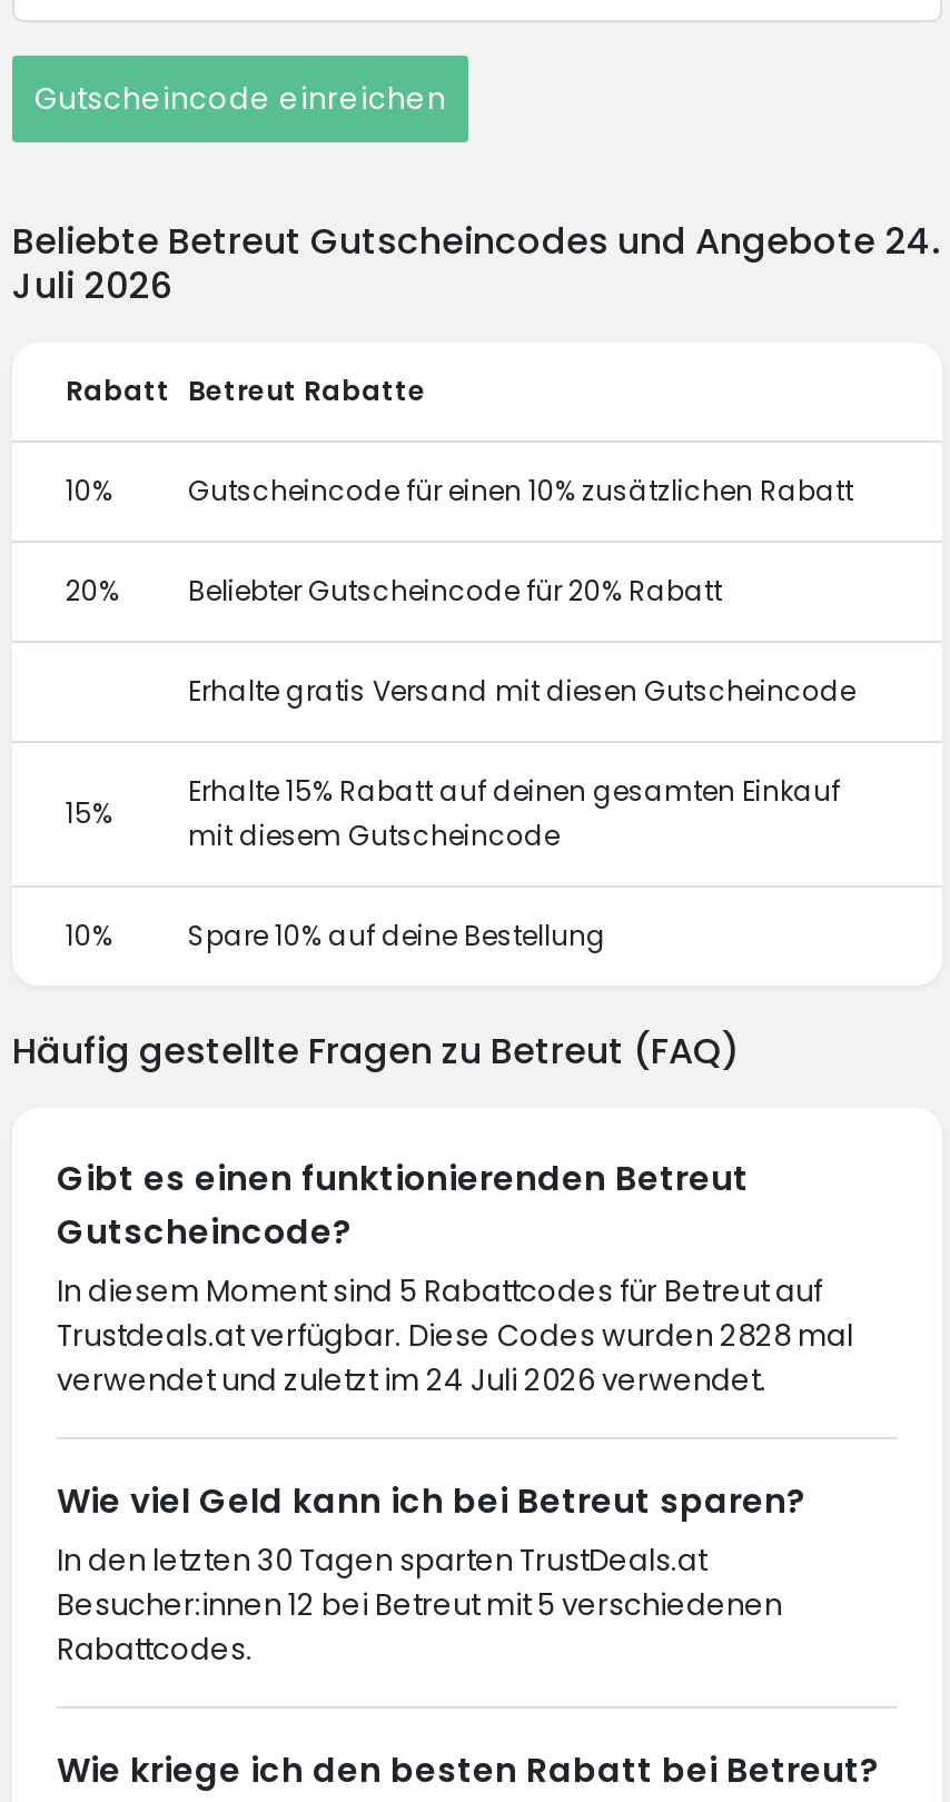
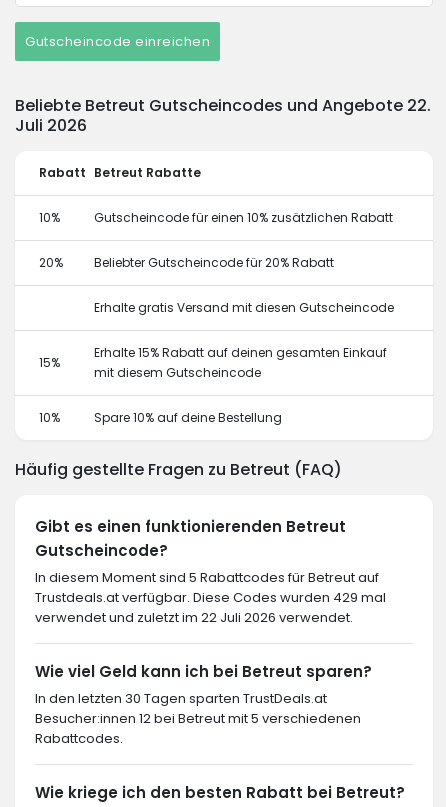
[12,216,940,267] Beliebte Betreut Gutscheincodes und Angebote 24. -> [15,94,431,117] Beliebte Betreut Gutscheincodes und Angebote 22.
[57,1315,853,1357] Trustdeals.at verfügbar. Diese Codes wurden 2828 mal -> [35,588,386,607] Trustdeals.at verfügbar. Diese Codes wurden 429 mal
[57,1359,766,1402] verwendet und zuletzt im 24 Juli 2026 verwendet. -> [35,608,353,627] verwendet und zuletzt im 22 Juli 2026 verwendet.

